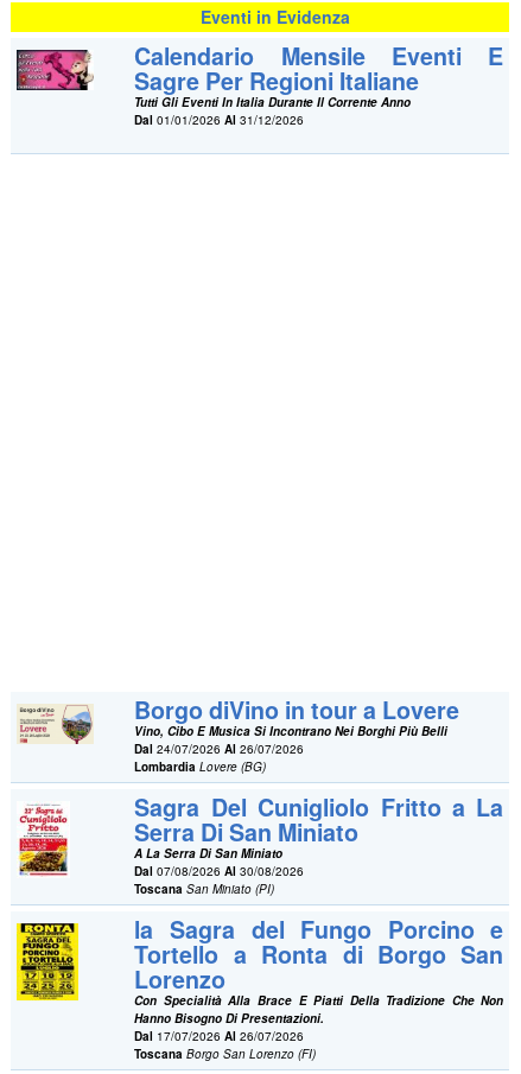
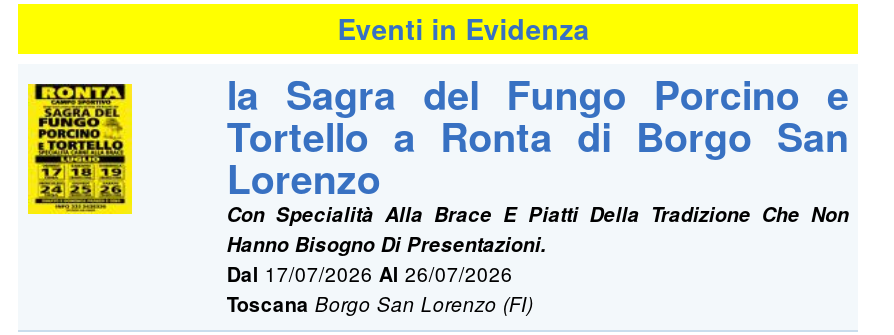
[15,39,504,128] [image] | Calendario Mensile Eventi E | Sagre Per Regioni Italiane | Tutti Gli Eventi In Italia Durante Il Corrente Anno | Dal 01/01/2026 Al 31/12/2026 -> none
[19,693,504,897] [image] | Borgo diVino in tour a Lovere | Vino, Cibo E Musica Si Incontrano Nei Borghi Più Belli | Dal 24/07/2026 Al 26/07/2026 | Lombardia Lovere (BG) | Sagra Del Cunigliolo Fritto a La | Serra Di San Miniato | A La Serra Di San Miniato | Dal 07/08/2026 Al 30/08/2026 | Toscana San Miniato (PI) -> none
[18,803,69,877] [image] -> none

